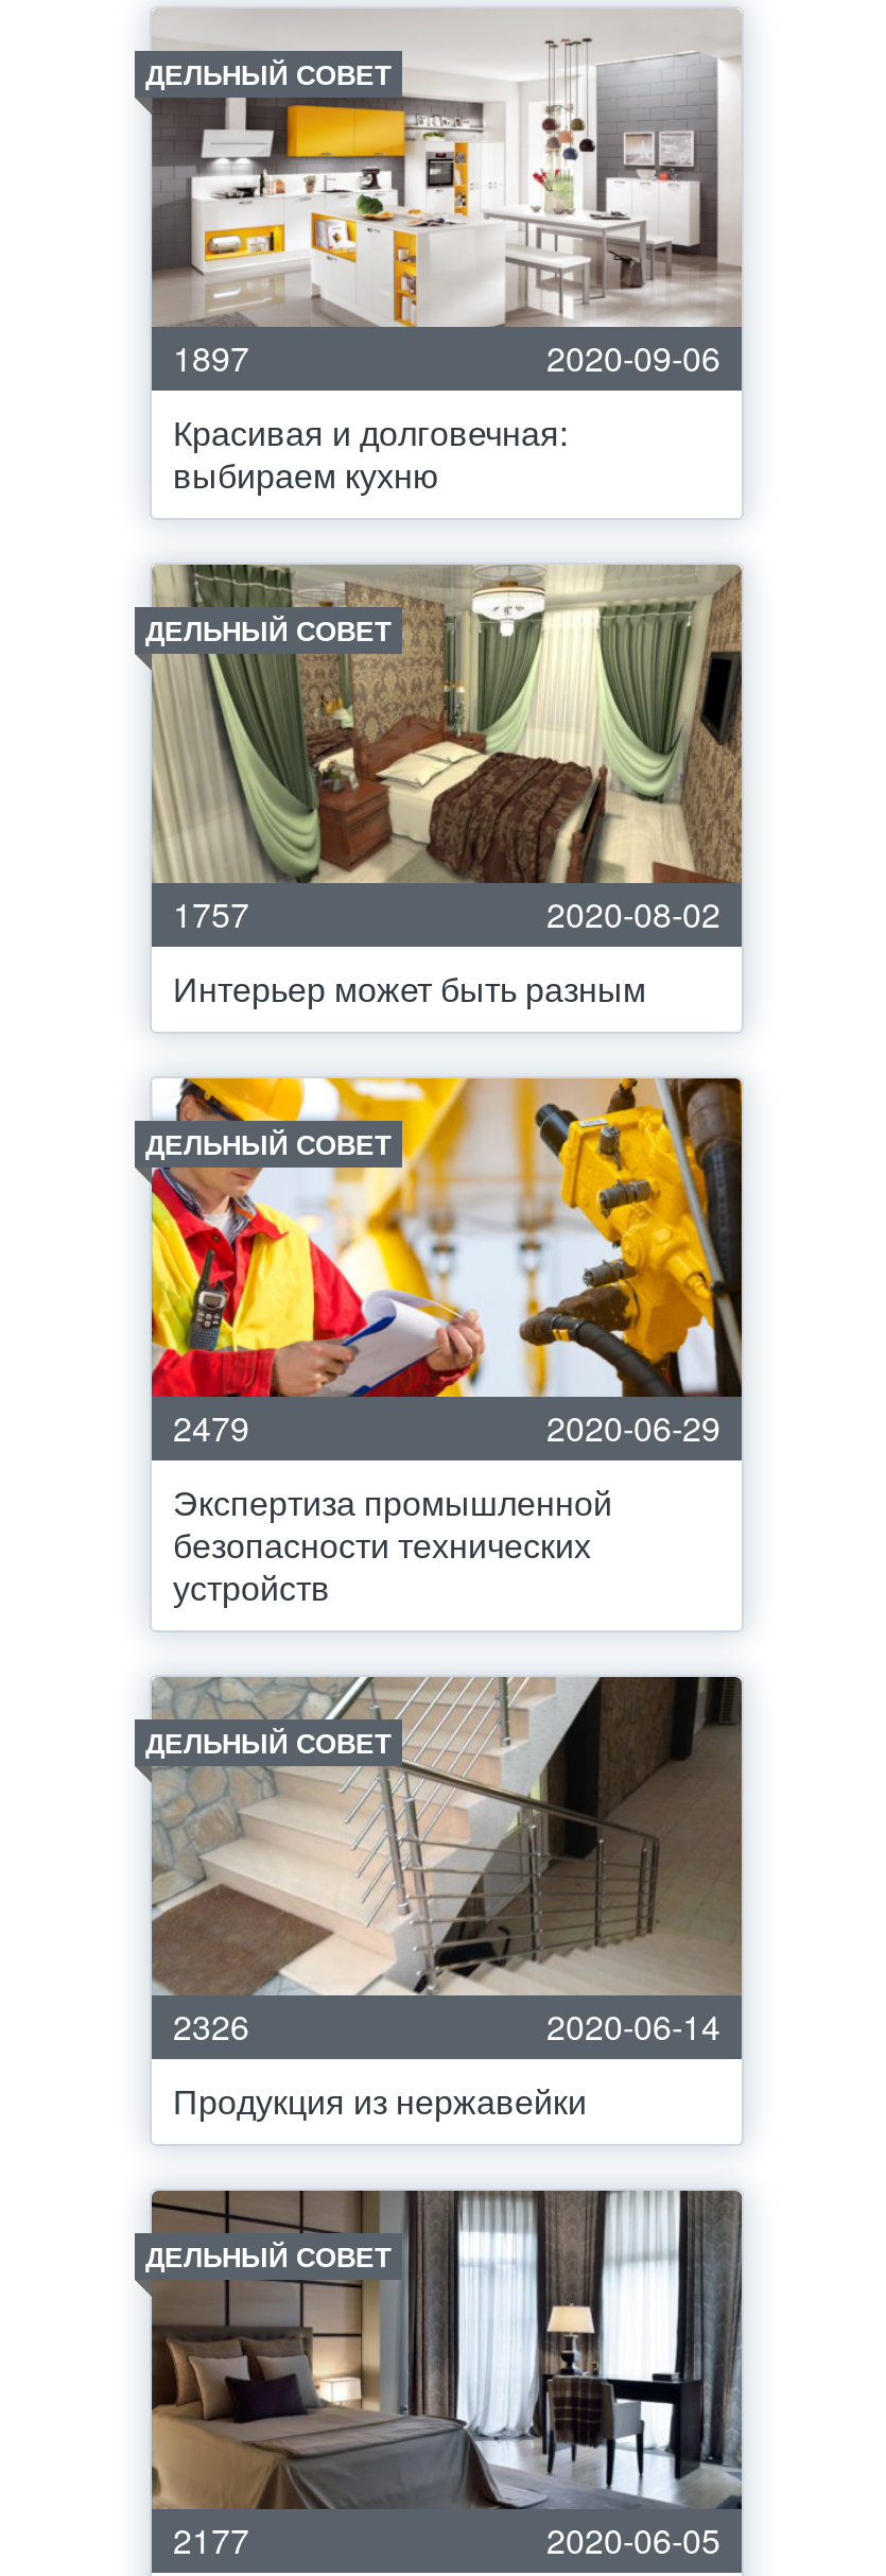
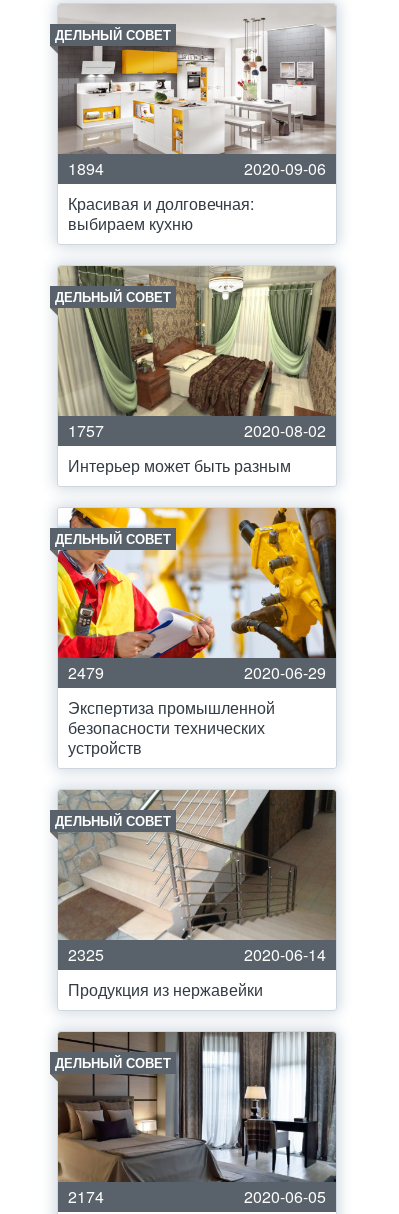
[173,333,249,382] 1897 -> [68,157,104,180] 1894
[173,2002,249,2051] 2326 -> [68,943,104,966] 2325
[173,2516,249,2564] 2177 -> [68,1185,104,1208] 2174

